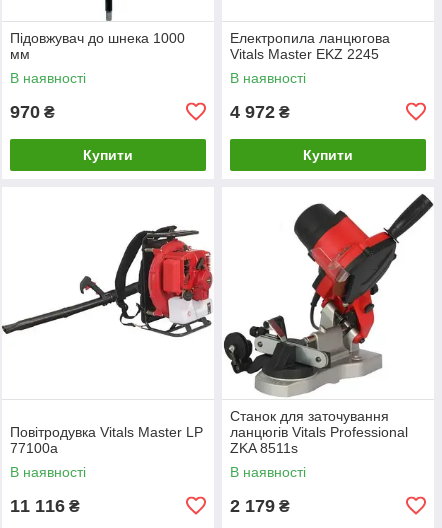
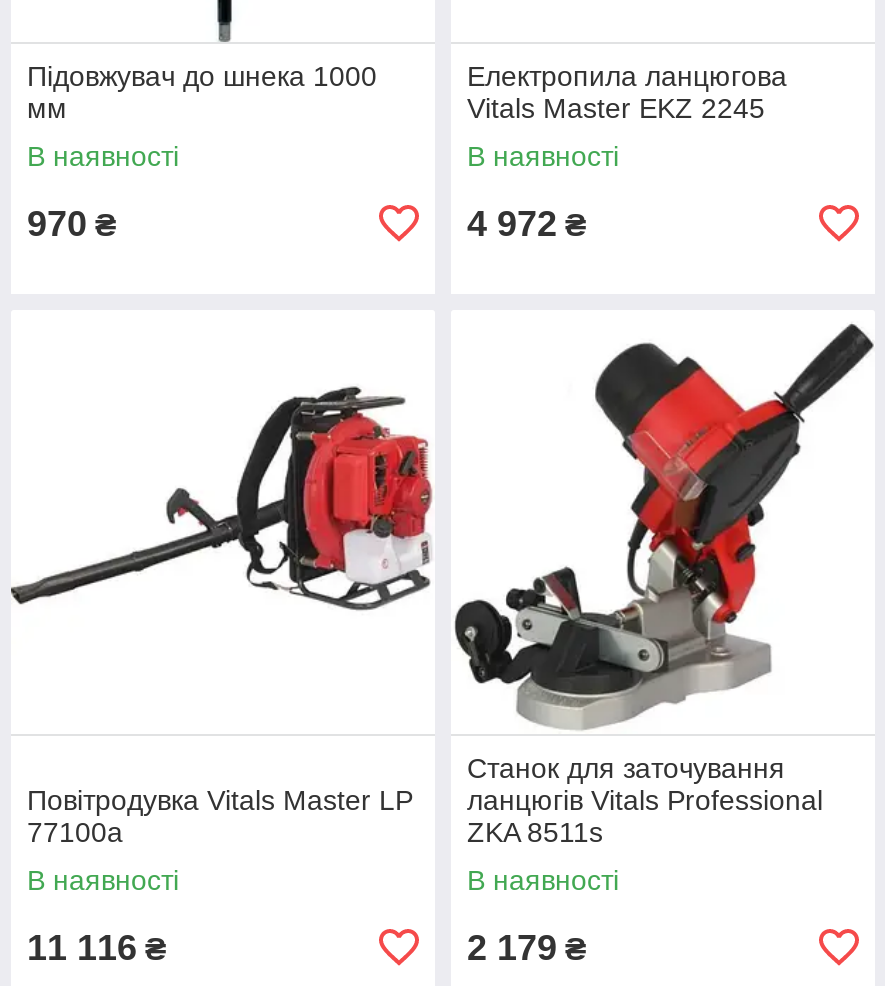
[83,147,133,163] Купити -> none
[303,147,353,163] Купити -> none

